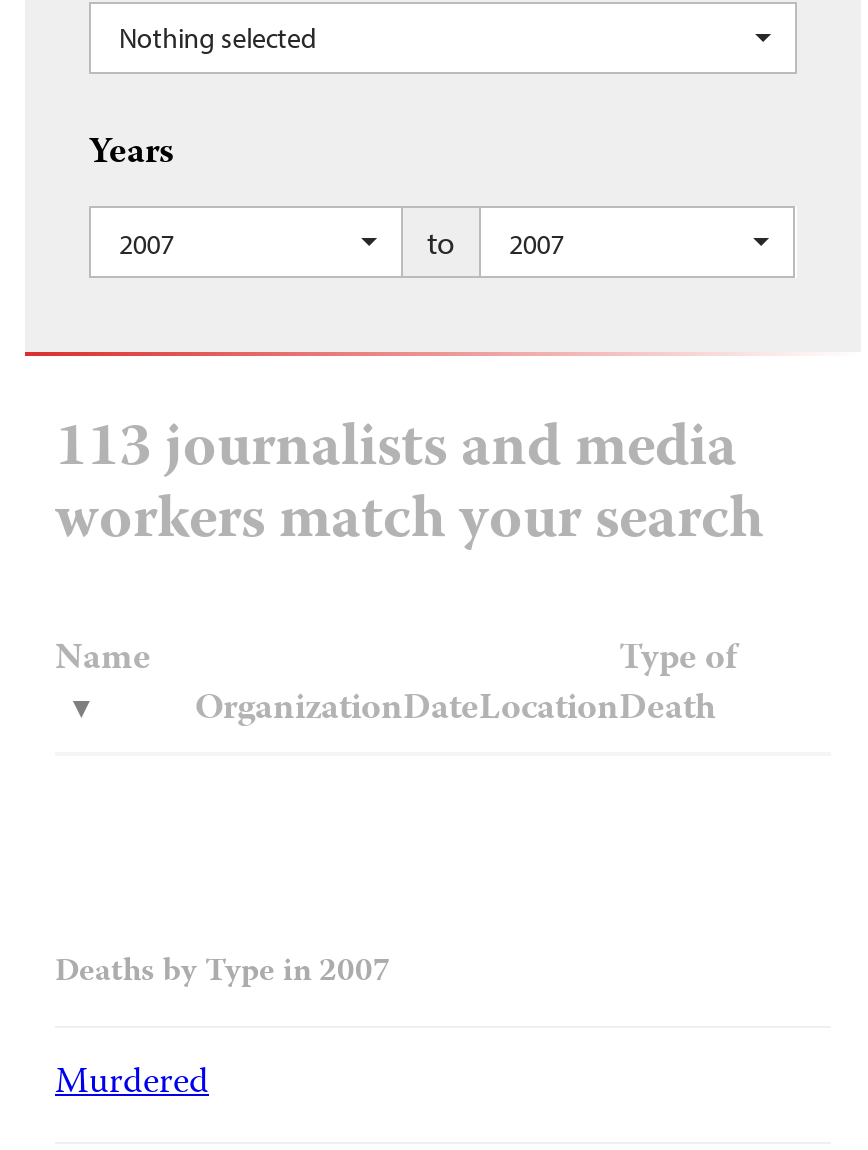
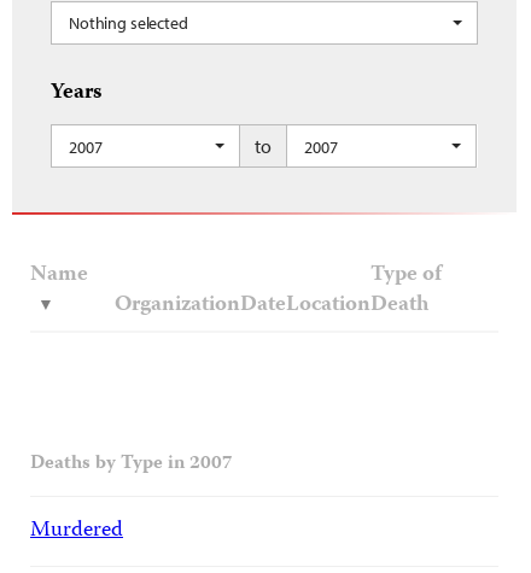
[55,403,763,573] 113 journalists and media | workers match your search -> none

